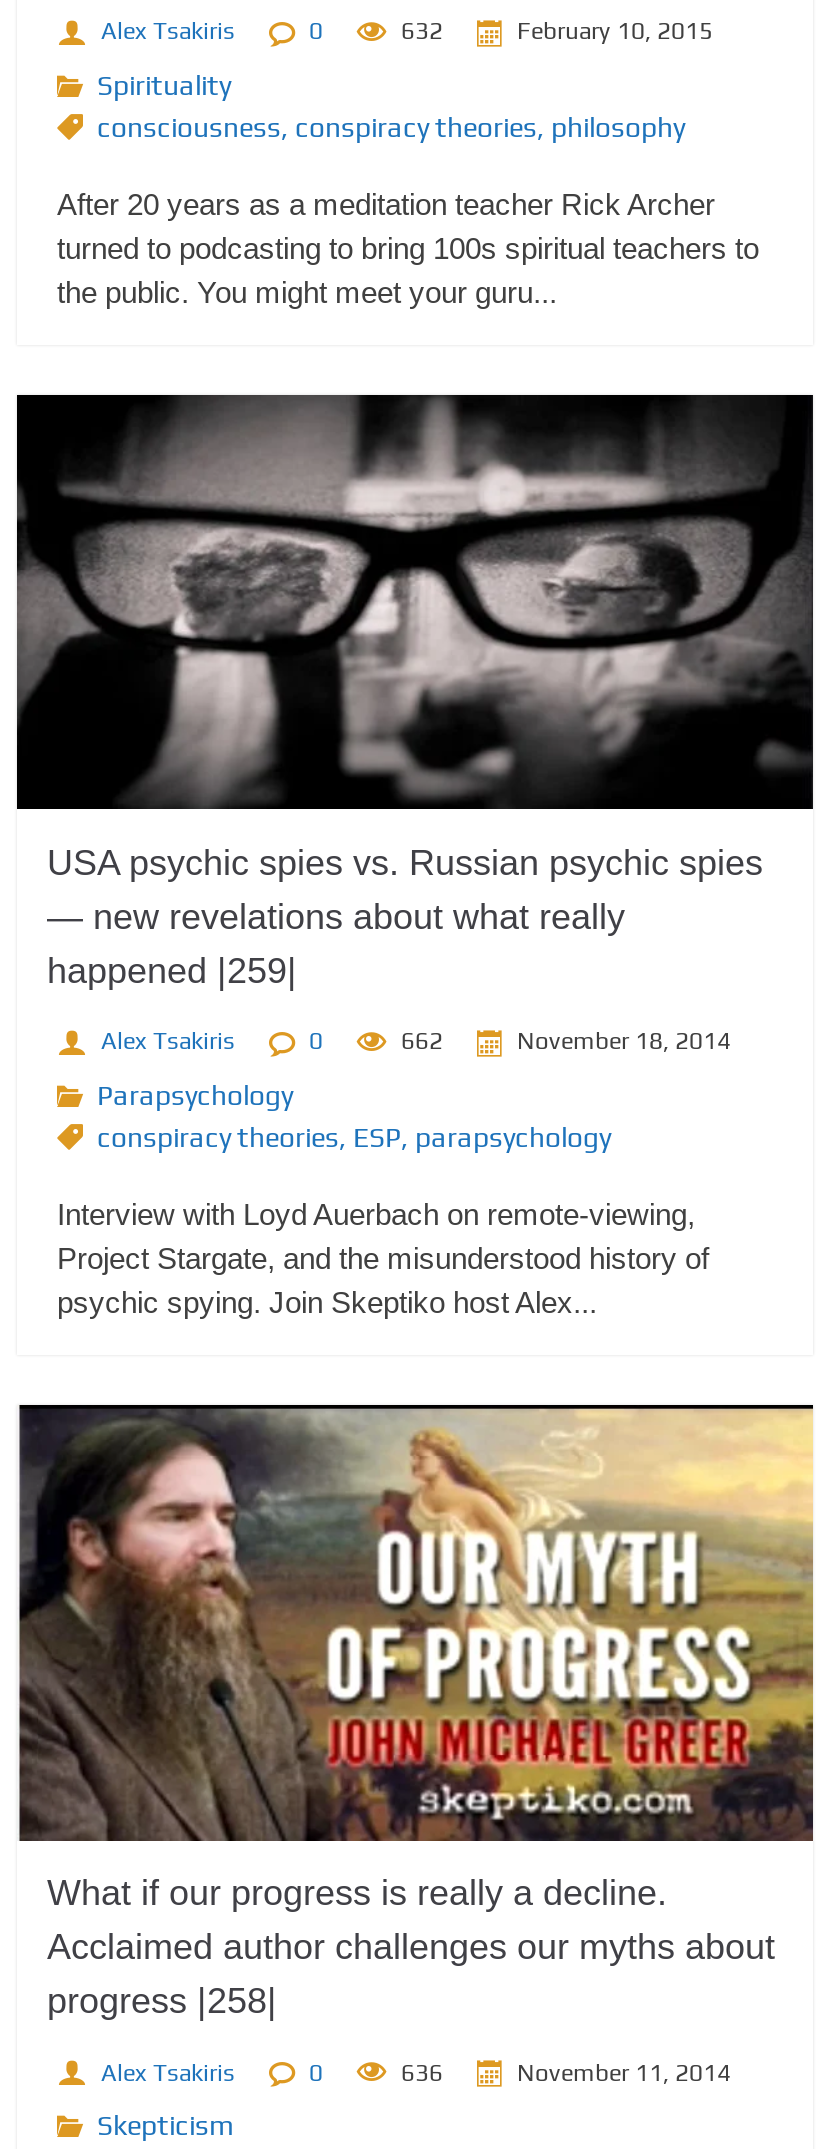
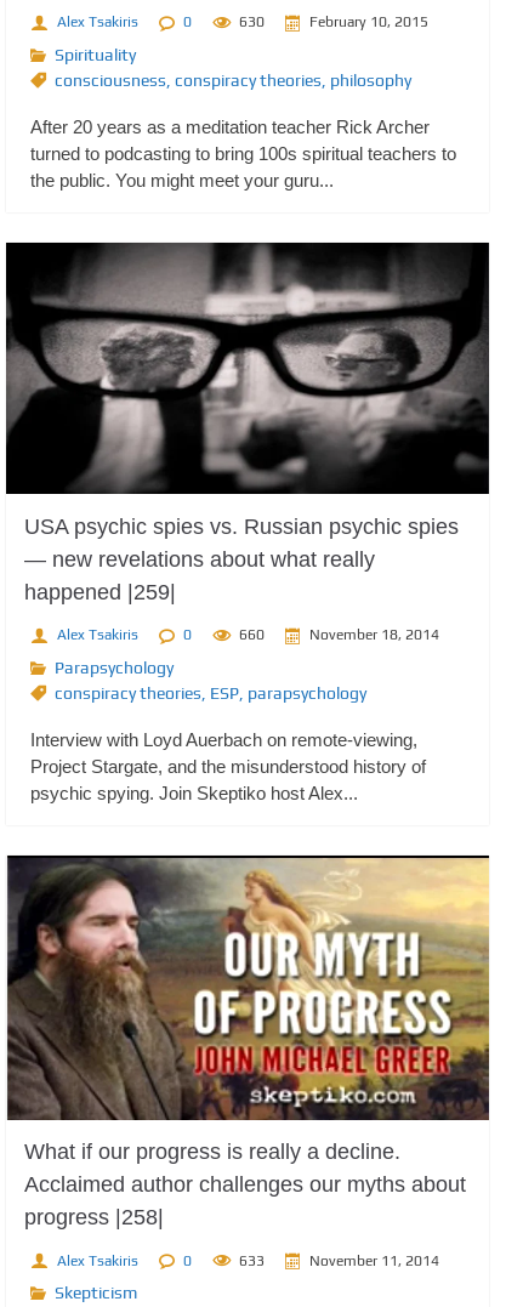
[401,17,443,45] 632 -> [239,14,265,31] 630
[401,1027,443,1055] 662 -> [239,626,265,643] 660
[401,2059,443,2087] 636 -> [239,1252,265,1269] 633

